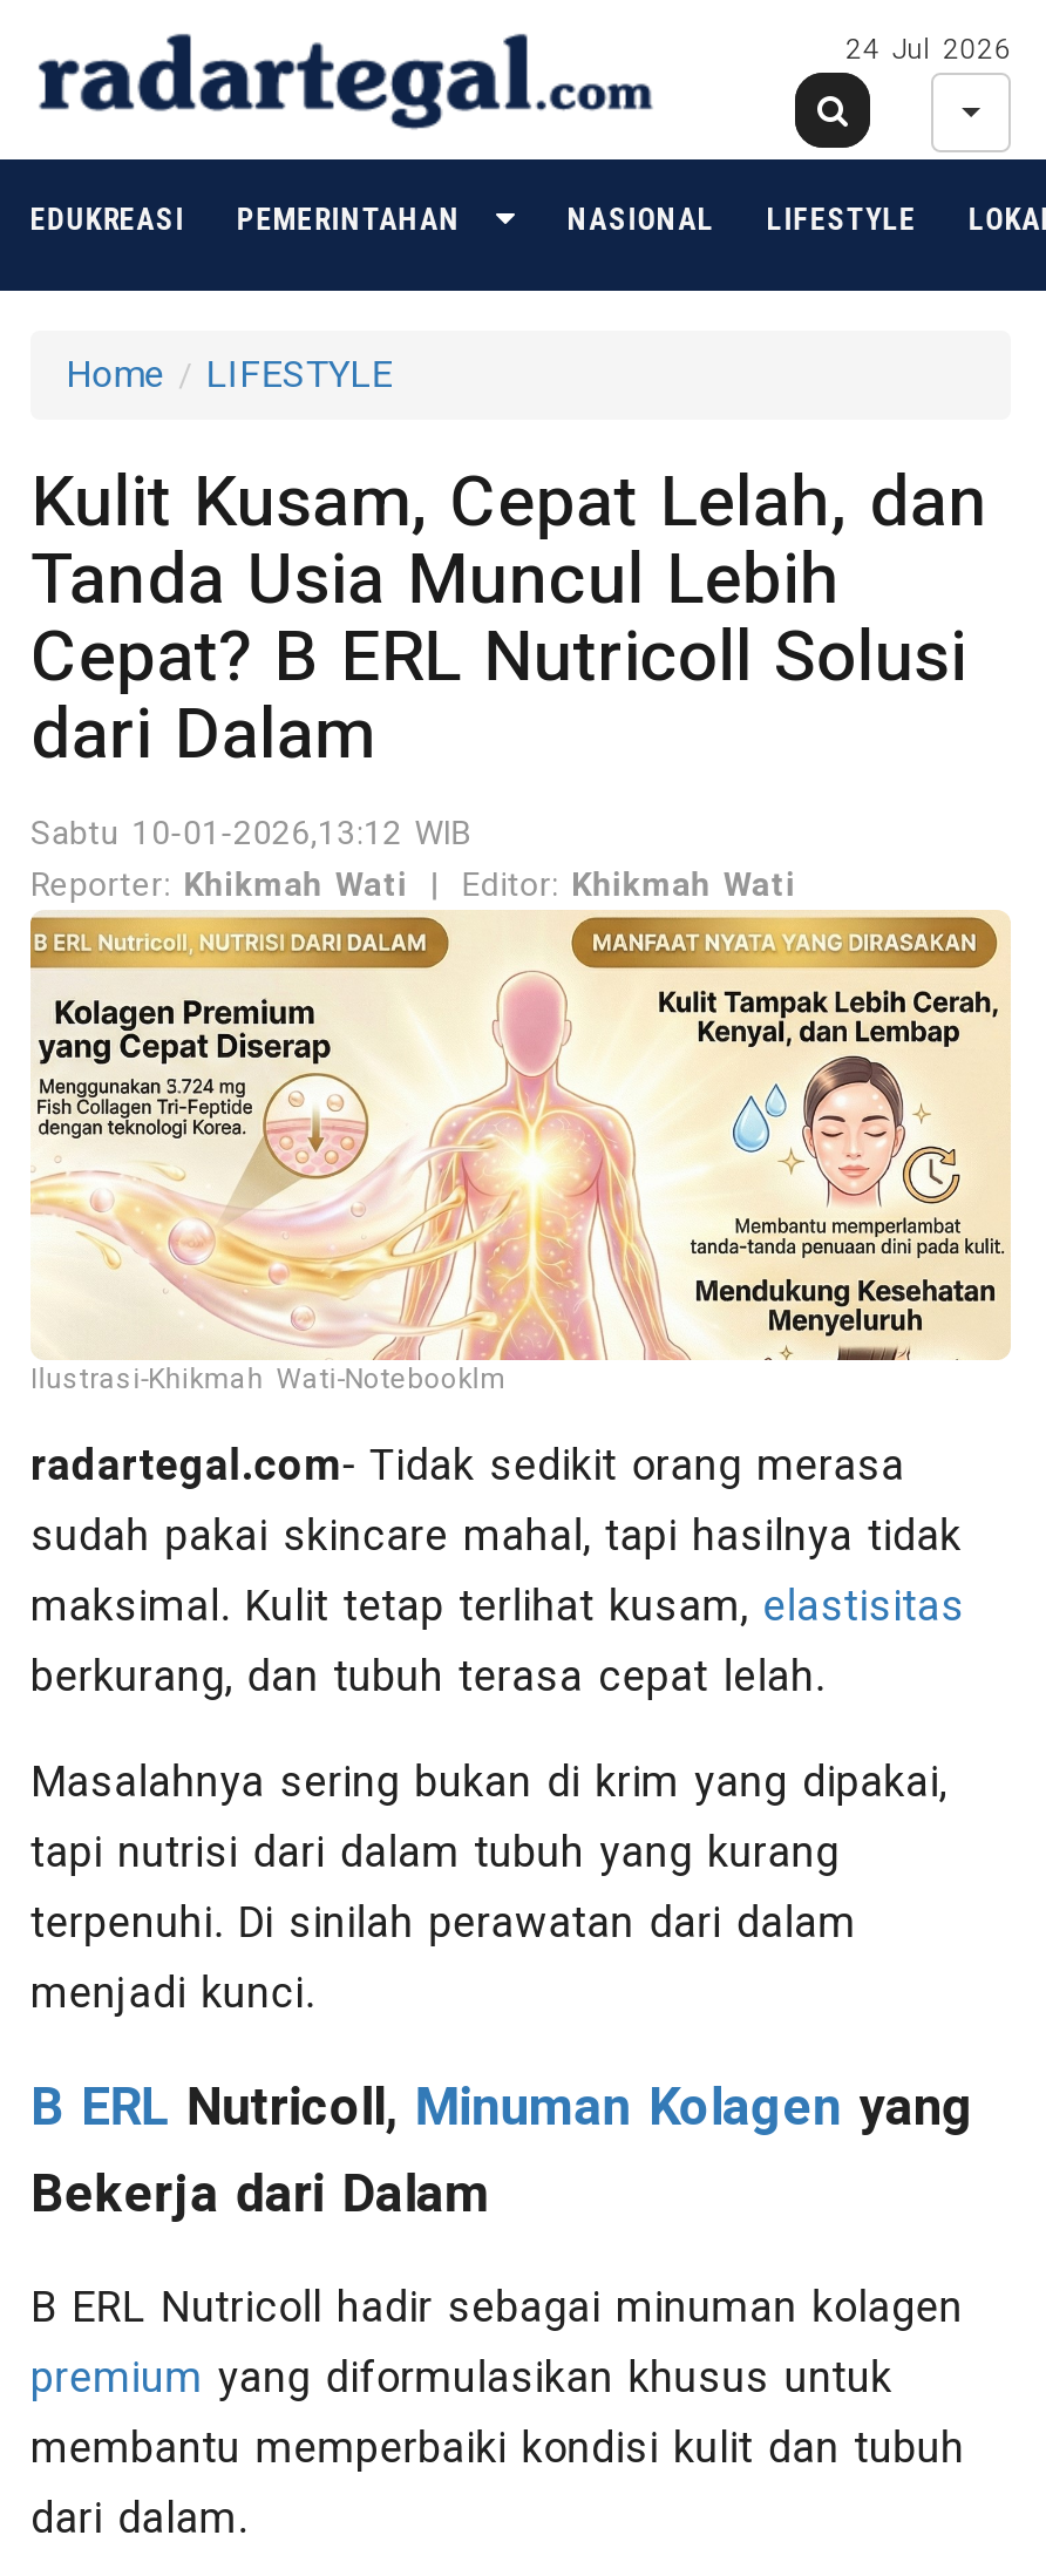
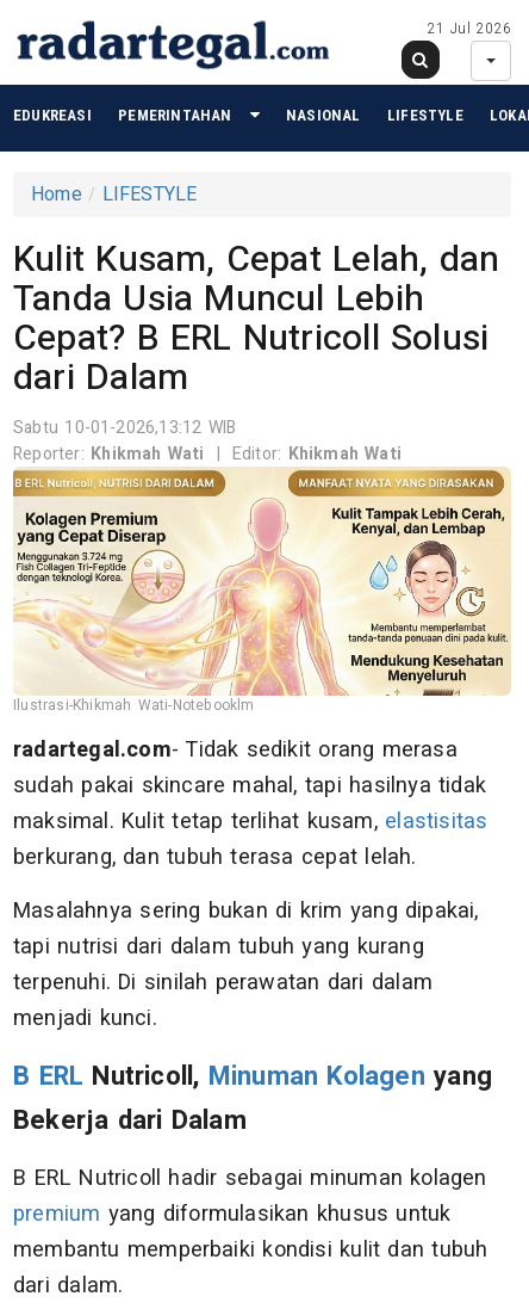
[846,30,1011,70] 24 Jul 2026 -> [427,19,511,39] 21 Jul 2026

